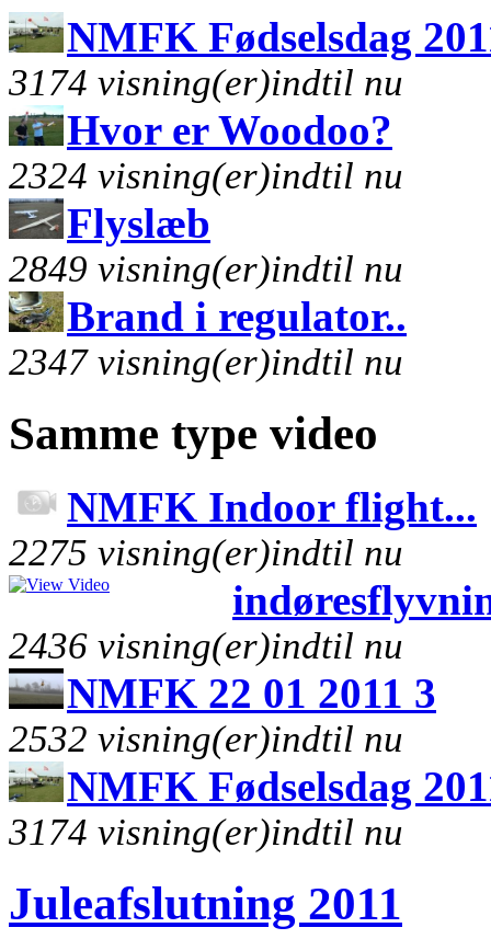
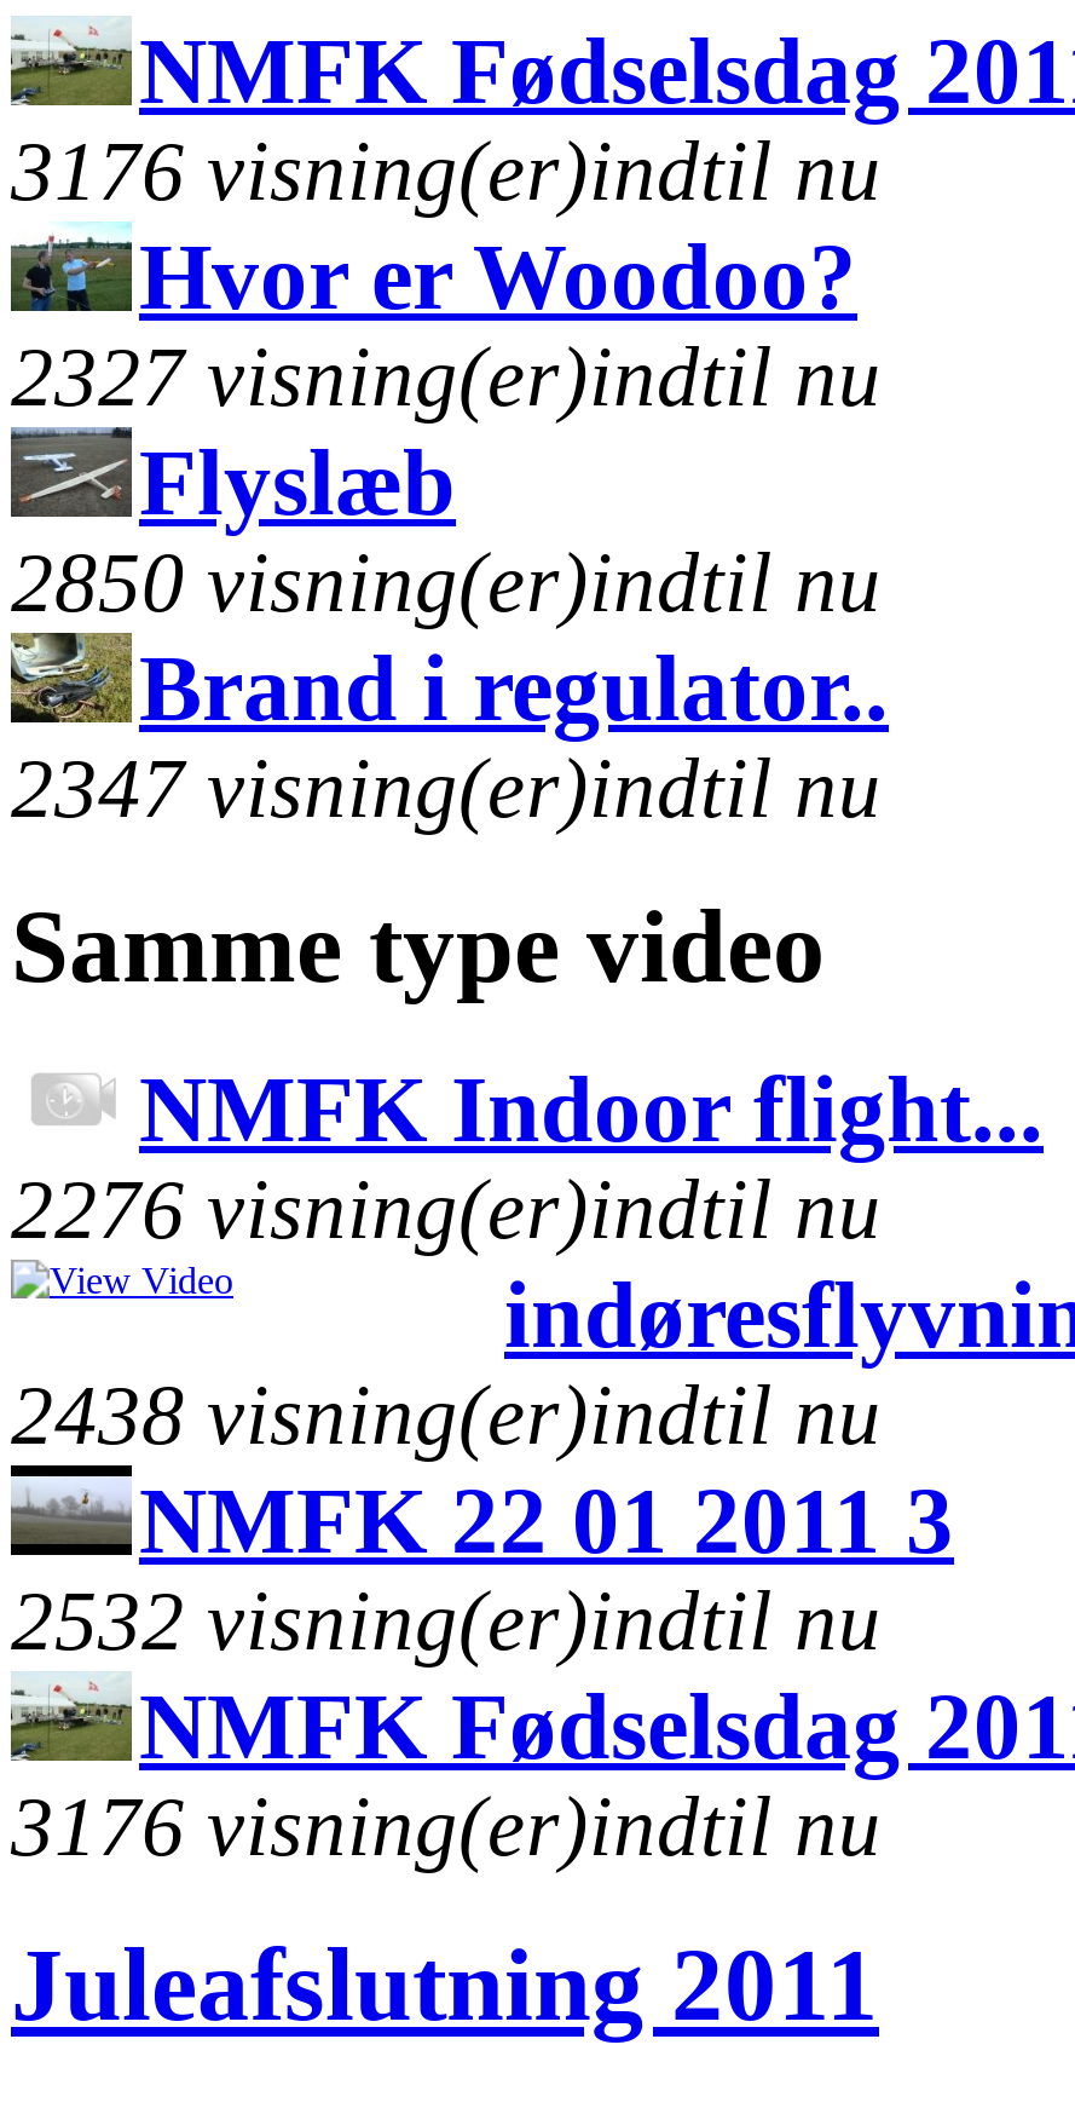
[9,61,403,104] 3174 visning(er)indtil nu -> [11,124,882,219] 3176 visning(er)indtil nu
[9,154,403,197] 2324 visning(er)indtil nu -> [11,330,882,424] 2327 visning(er)indtil nu
[9,247,403,290] 2849 visning(er)indtil nu -> [11,536,882,630] 2850 visning(er)indtil nu
[9,531,403,574] 2275 visning(er)indtil nu -> [11,1162,882,1256] 2276 visning(er)indtil nu
[9,624,403,667] 2436 visning(er)indtil nu -> [11,1368,882,1462] 2438 visning(er)indtil nu
[9,810,403,853] 3174 visning(er)indtil nu -> [11,1779,882,1873] 3176 visning(er)indtil nu

